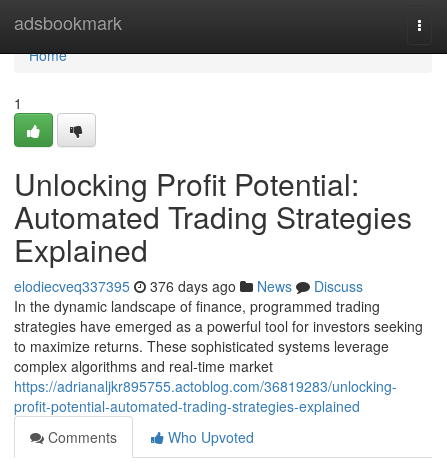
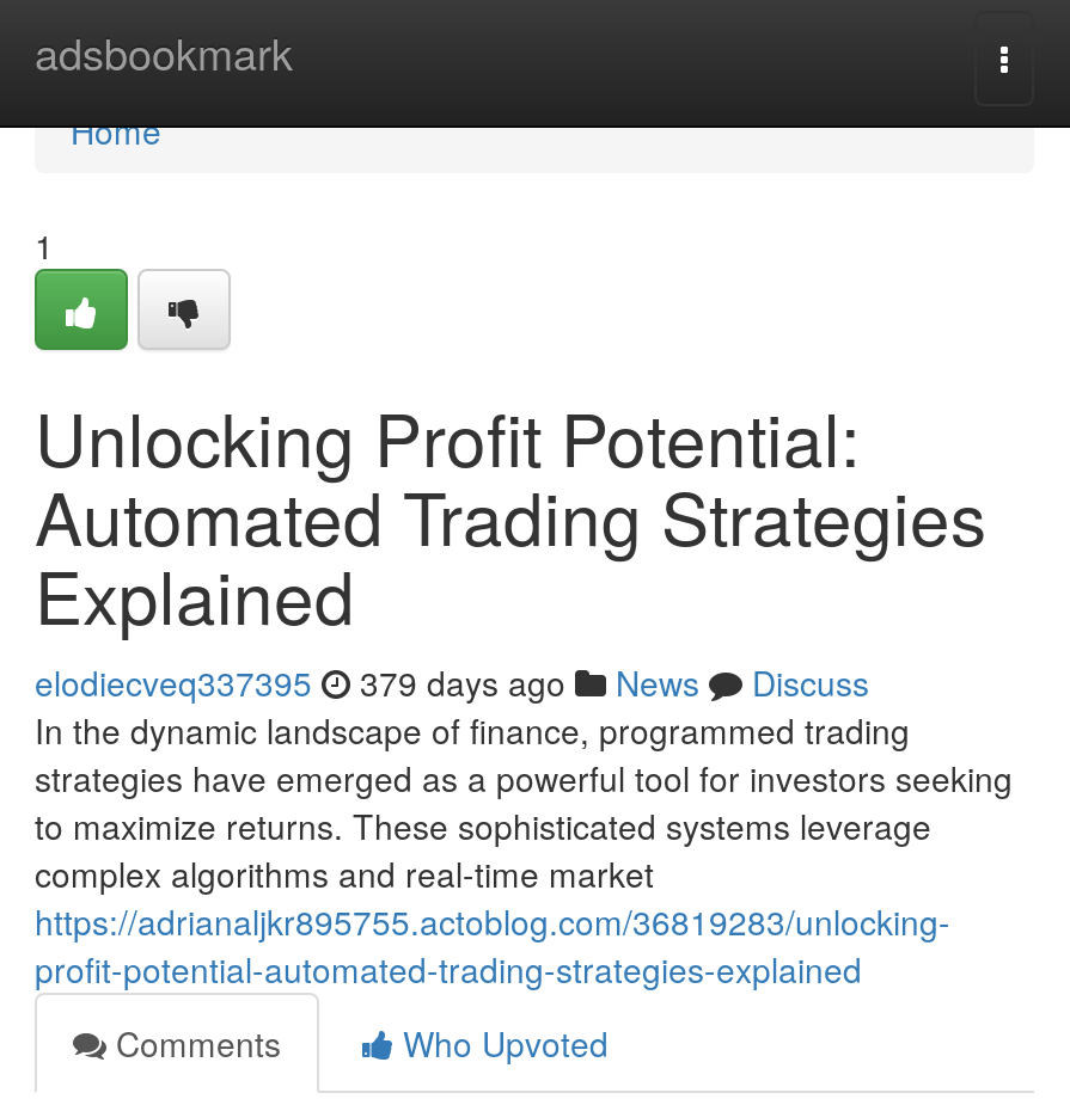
[14,276,363,296] elodiecveq337395 376 days ago News Discuss -> [35,658,869,706] elodiecveq337395 379 days ago News Discuss

